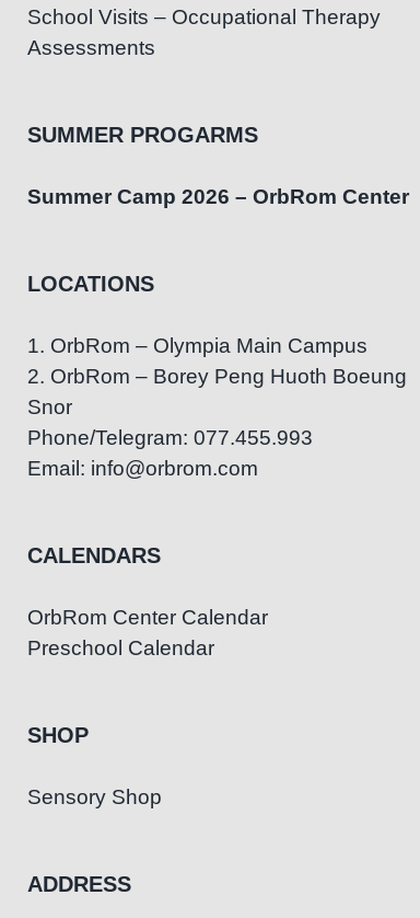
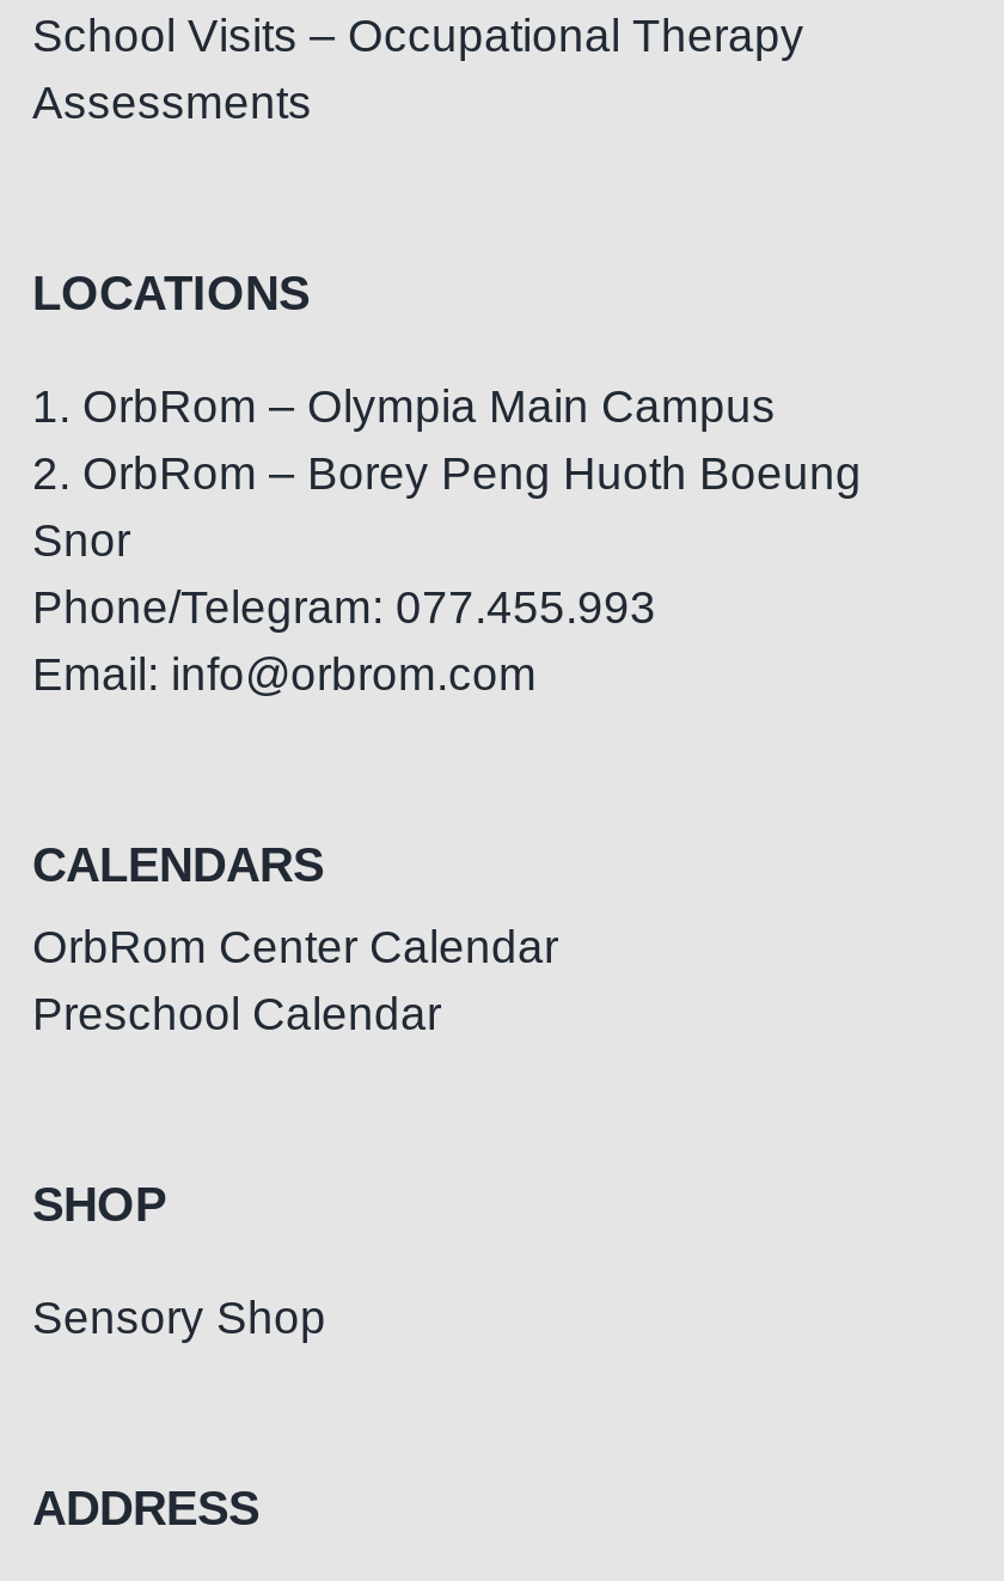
[27,123,409,209] SUMMER PROGARMS | Summer Camp 2026 – OrbRom Center -> none

